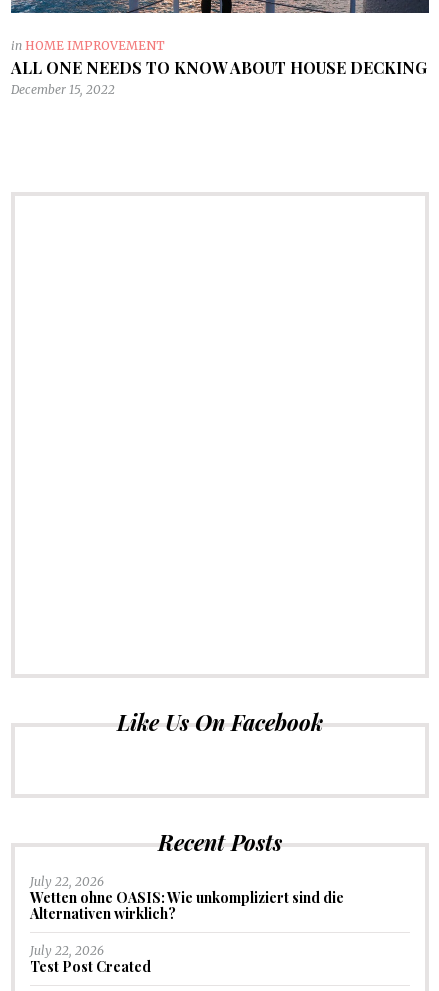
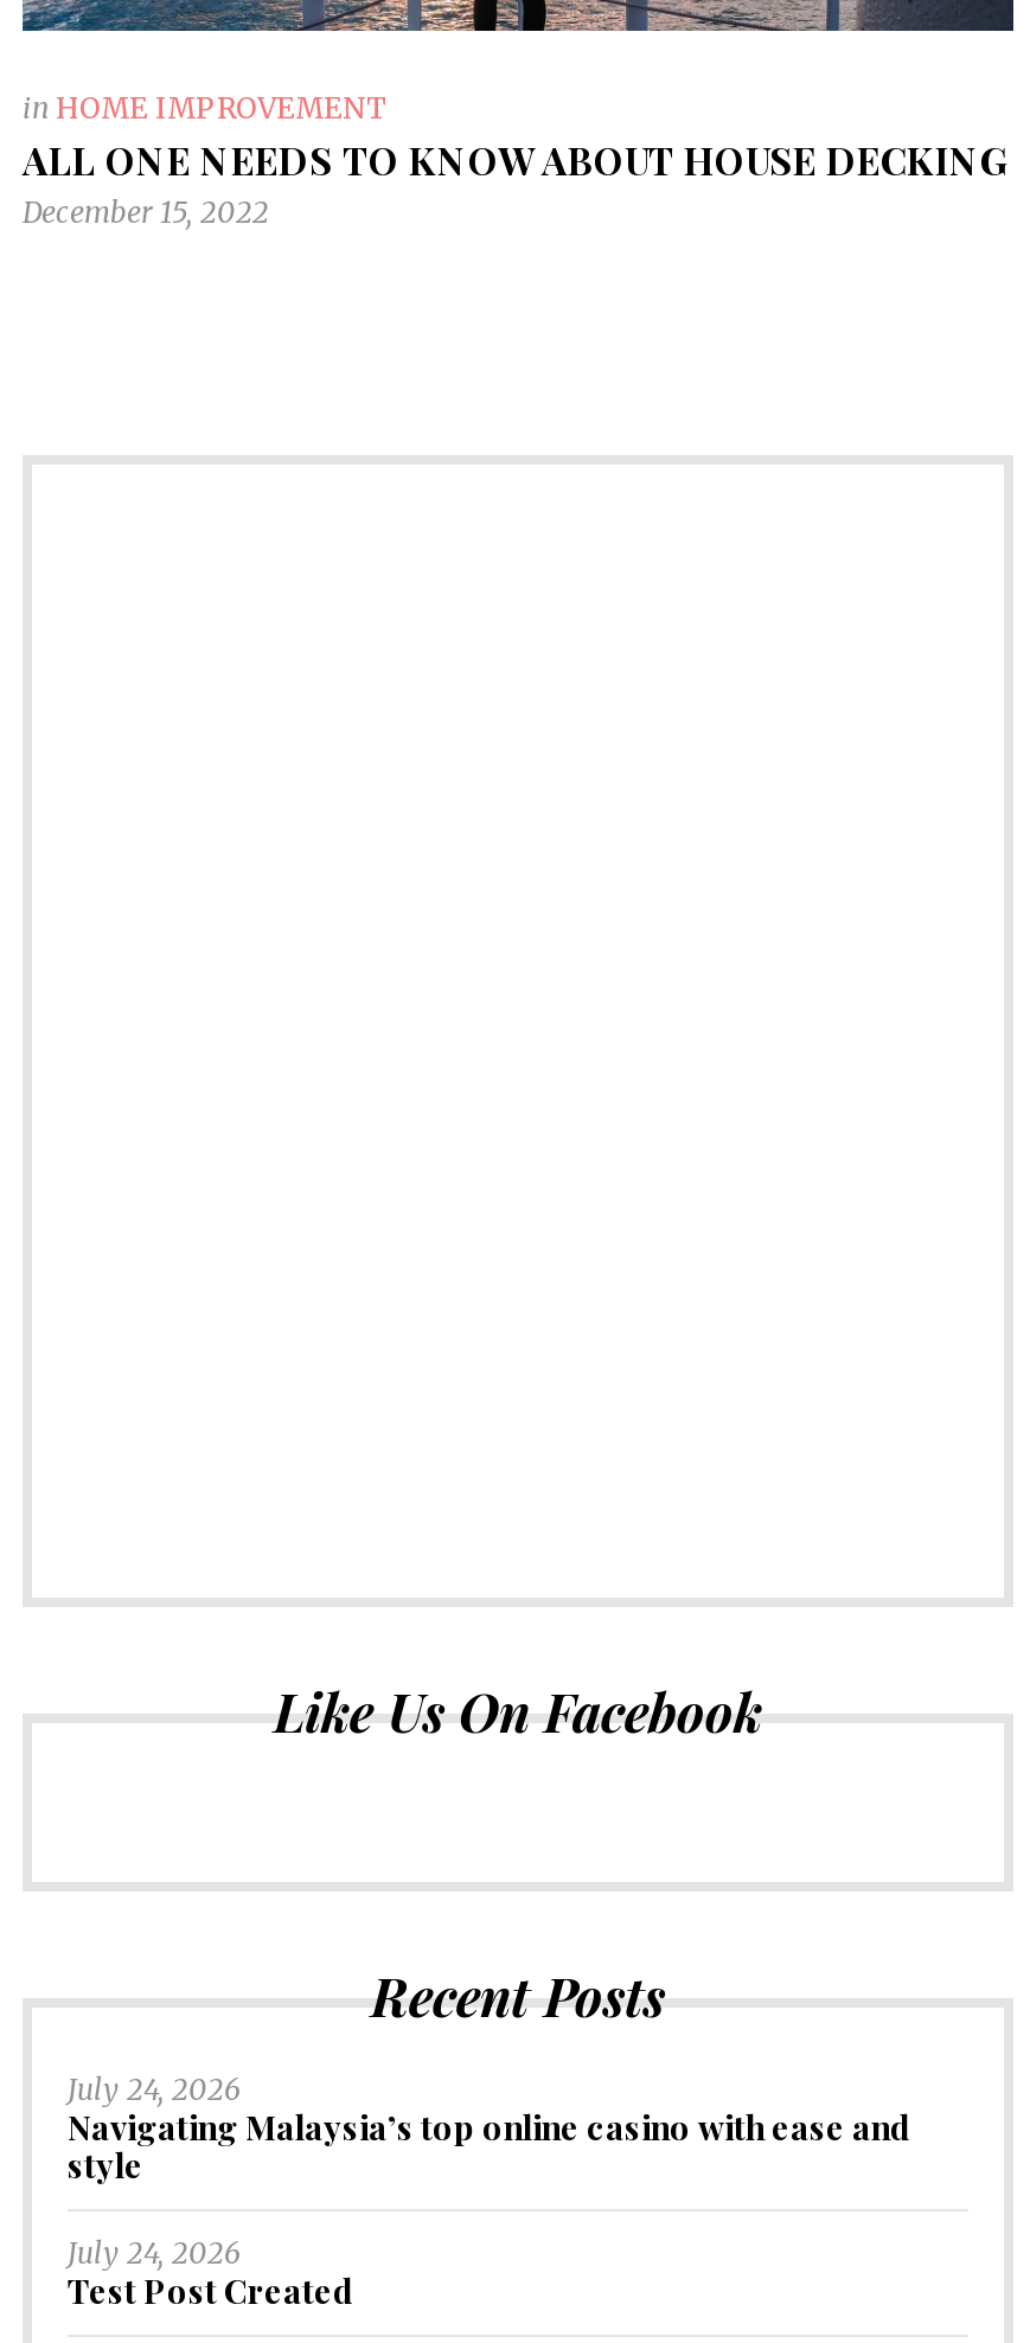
[30,874,344,923] July 22, 2026 | Wetten ohne OASIS: Wie unkompliziert sind die | Alternativen wirklich? -> [68,2071,911,2187] July 24, 2026 | Navigating Malaysia’s top online casino with ease and | style
[30,943,104,958] July 22, 2026 -> [68,2234,241,2270] July 24, 2026

